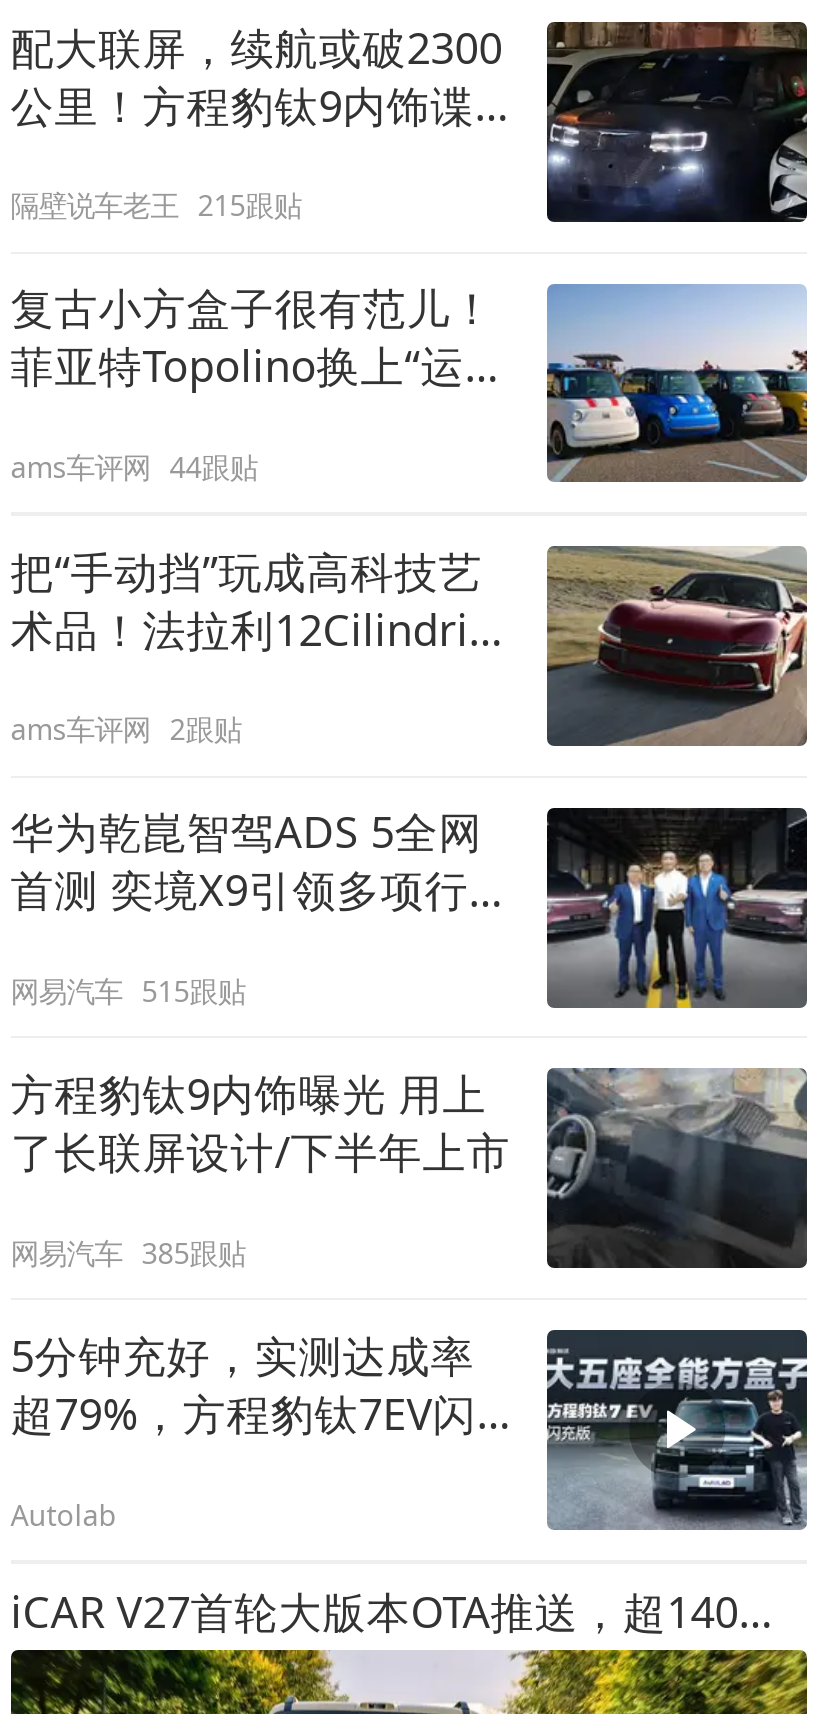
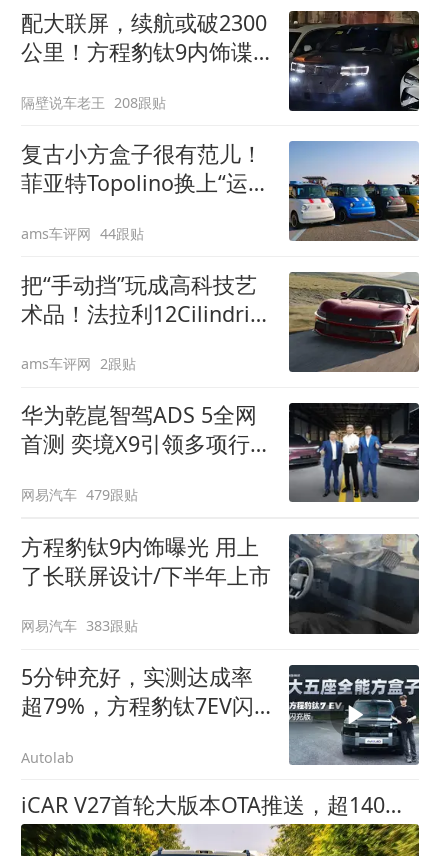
[10,186,302,224] 隔壁说车老王 215跟贴 -> [21,93,166,112] 隔壁说车老王 208跟贴
[10,971,246,1009] 网易汽车 515跟贴 -> [21,485,138,504] 网易汽车 479跟贴
[10,1233,246,1271] 网易汽车 385跟贴 -> [21,616,138,635] 网易汽车 383跟贴

